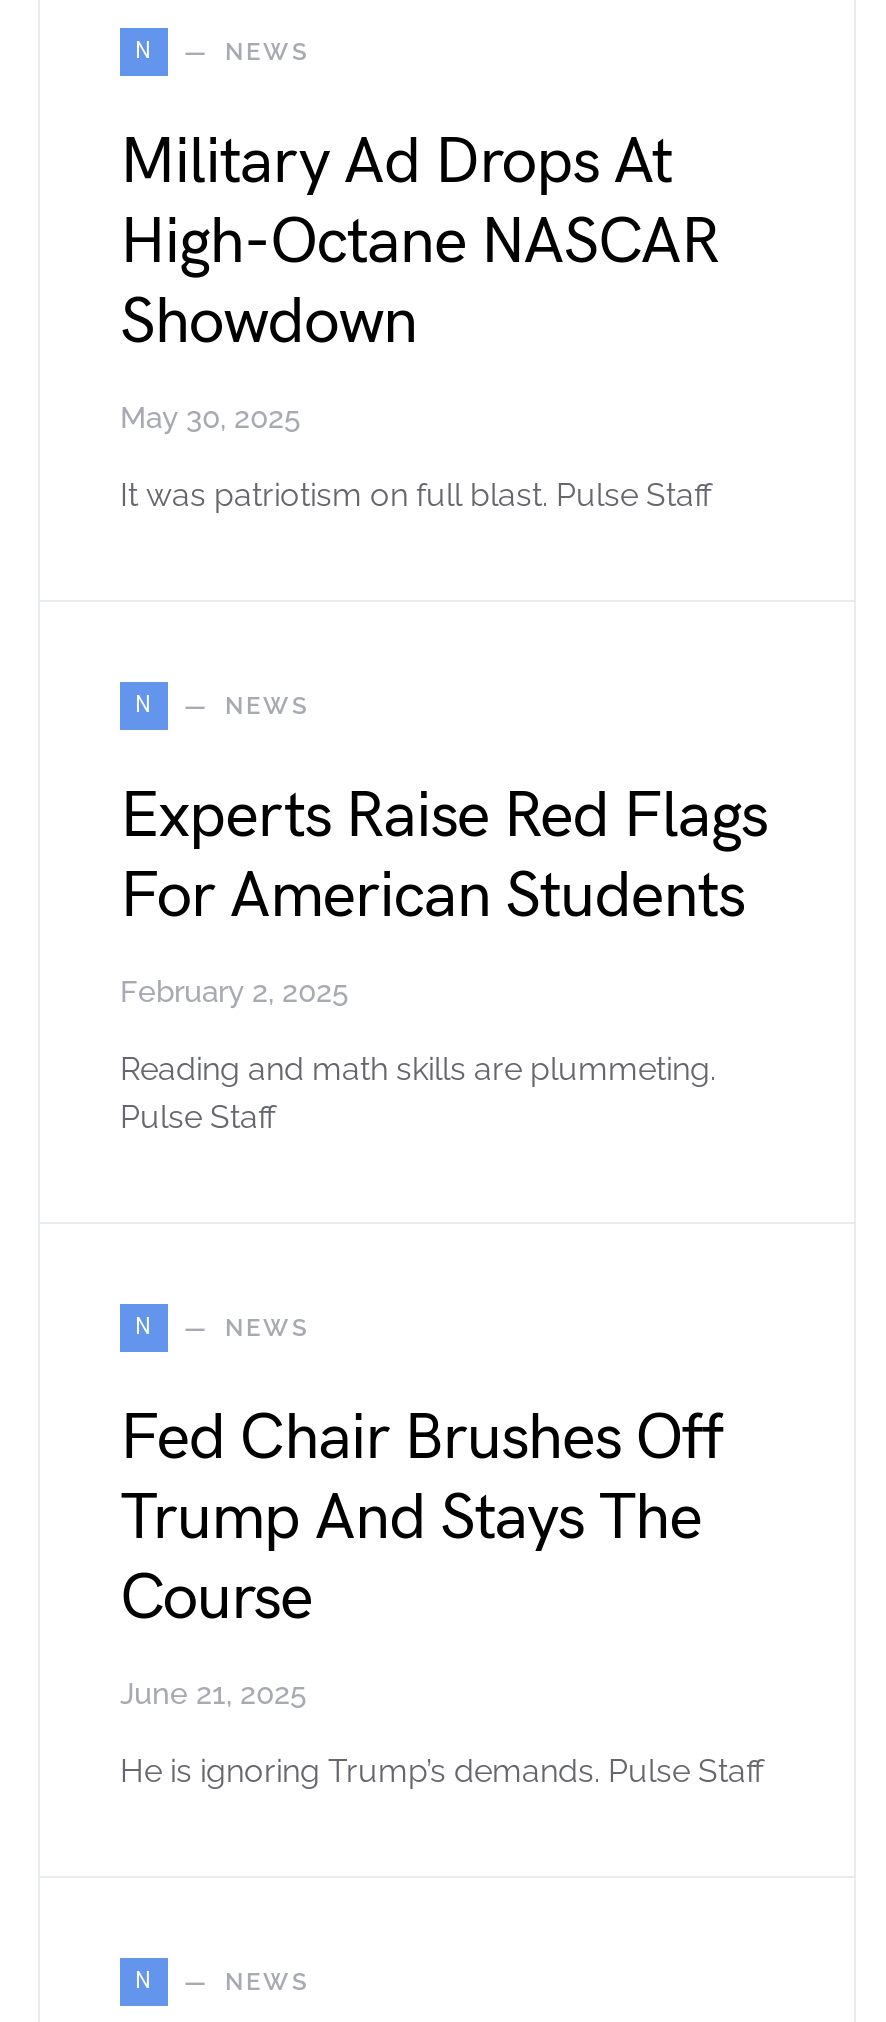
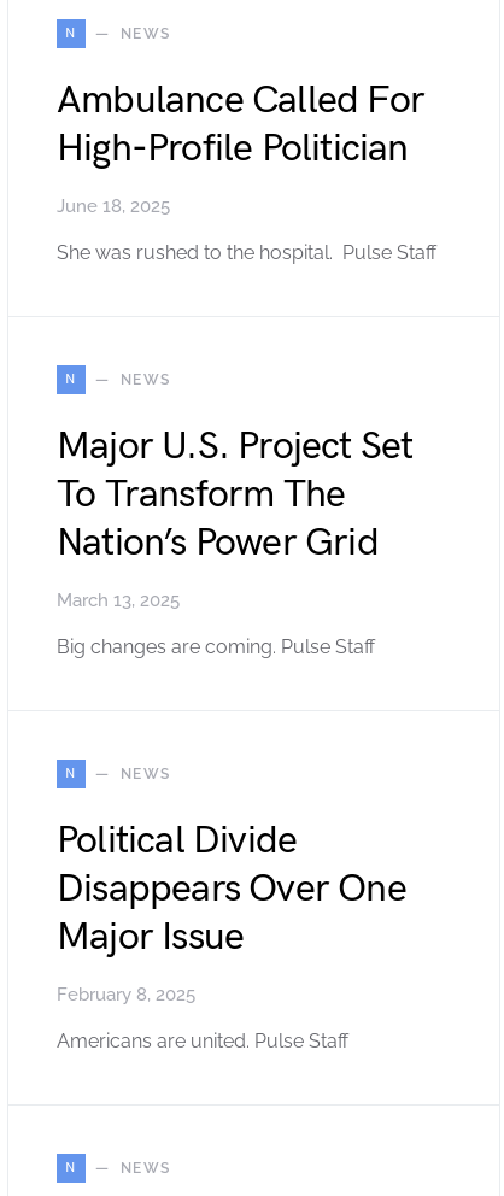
[120,123,719,361] Military Ad Drops At | High-Octane NASCAR | Showdown -> [57,77,424,172] Ambulance Called For | High-Profile Politician
[120,399,300,435] May 30, 2025 -> [57,195,170,217] June 18, 2025
[120,475,712,513] It was patriotism on full blast. Pulse Staff -> [57,241,436,264] She was rushed to the hospital. Pulse Staff
moved [134,689,309,719] -> [65,370,171,388]: N | NEWS
[120,777,767,935] Experts Raise Red Flags | For American Students -> [57,423,413,566] Major U.S. Project Set | To Transform The | Nation’s Power Grid
[120,973,348,1009] February 2, 2025 -> [57,589,180,611] March 13, 2025
[120,1049,724,1135] Reading and math skills are plummeting. | Pulse Staff -> [57,635,375,658] Big changes are coming. Pulse Staff
[120,1399,722,1637] Fed Chair Brushes Off | Trump And Stays The | Course -> [57,817,406,961] Political Divide | Disappears Over One | Major Issue
[120,1675,306,1711] June 21, 2025 -> [57,983,195,1005] February 8, 2025
[120,1751,764,1789] He is ignoring Trump’s demands. Pulse Staff -> [57,1029,348,1052] Americans are united. Pulse Staff

